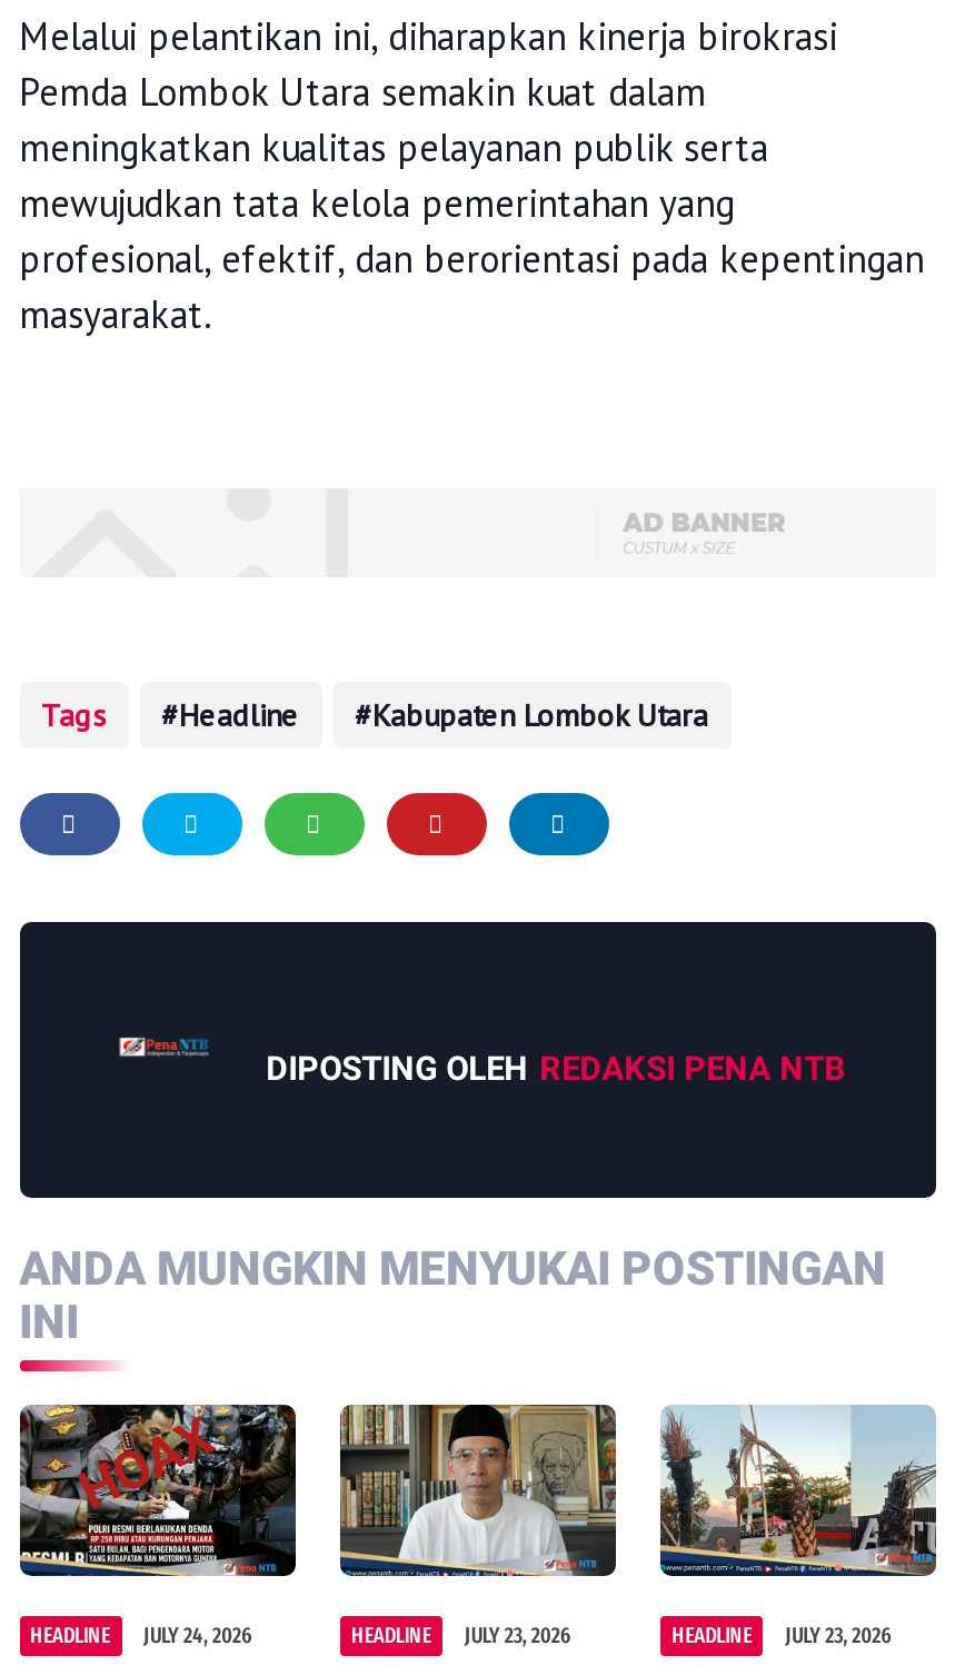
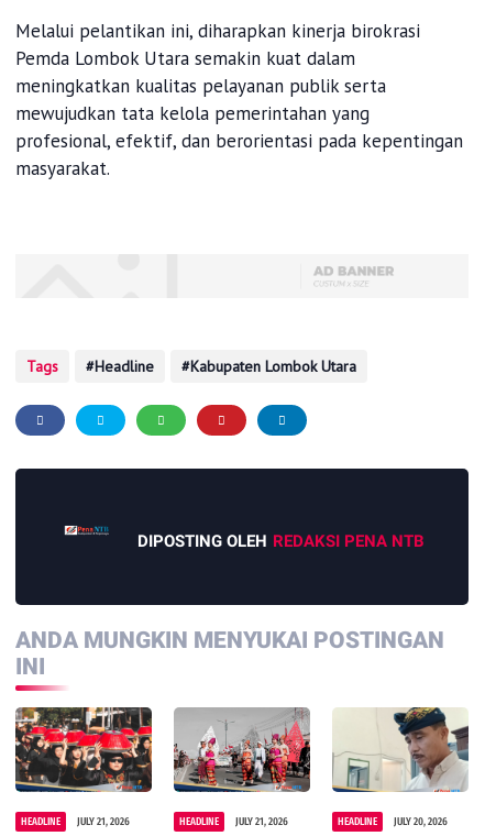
[20,1403,298,1650] [image] | HEADLINE JULY 24, 2026 -> [15,706,153,829] [image] | HEADLINE JULY 21, 2026
[340,1405,616,1650] [image] | HEADLINE JULY 23, 2026 -> [174,707,311,829] [image] | HEADLINE JULY 21, 2026
[658,1405,938,1650] [image] | HEADLINE JULY 23, 2026 -> [332,706,470,829] [image] | HEADLINE JULY 20, 2026

